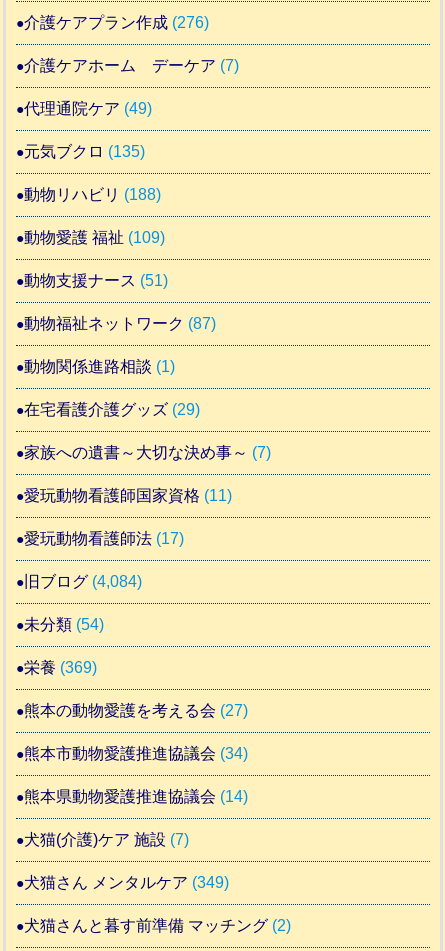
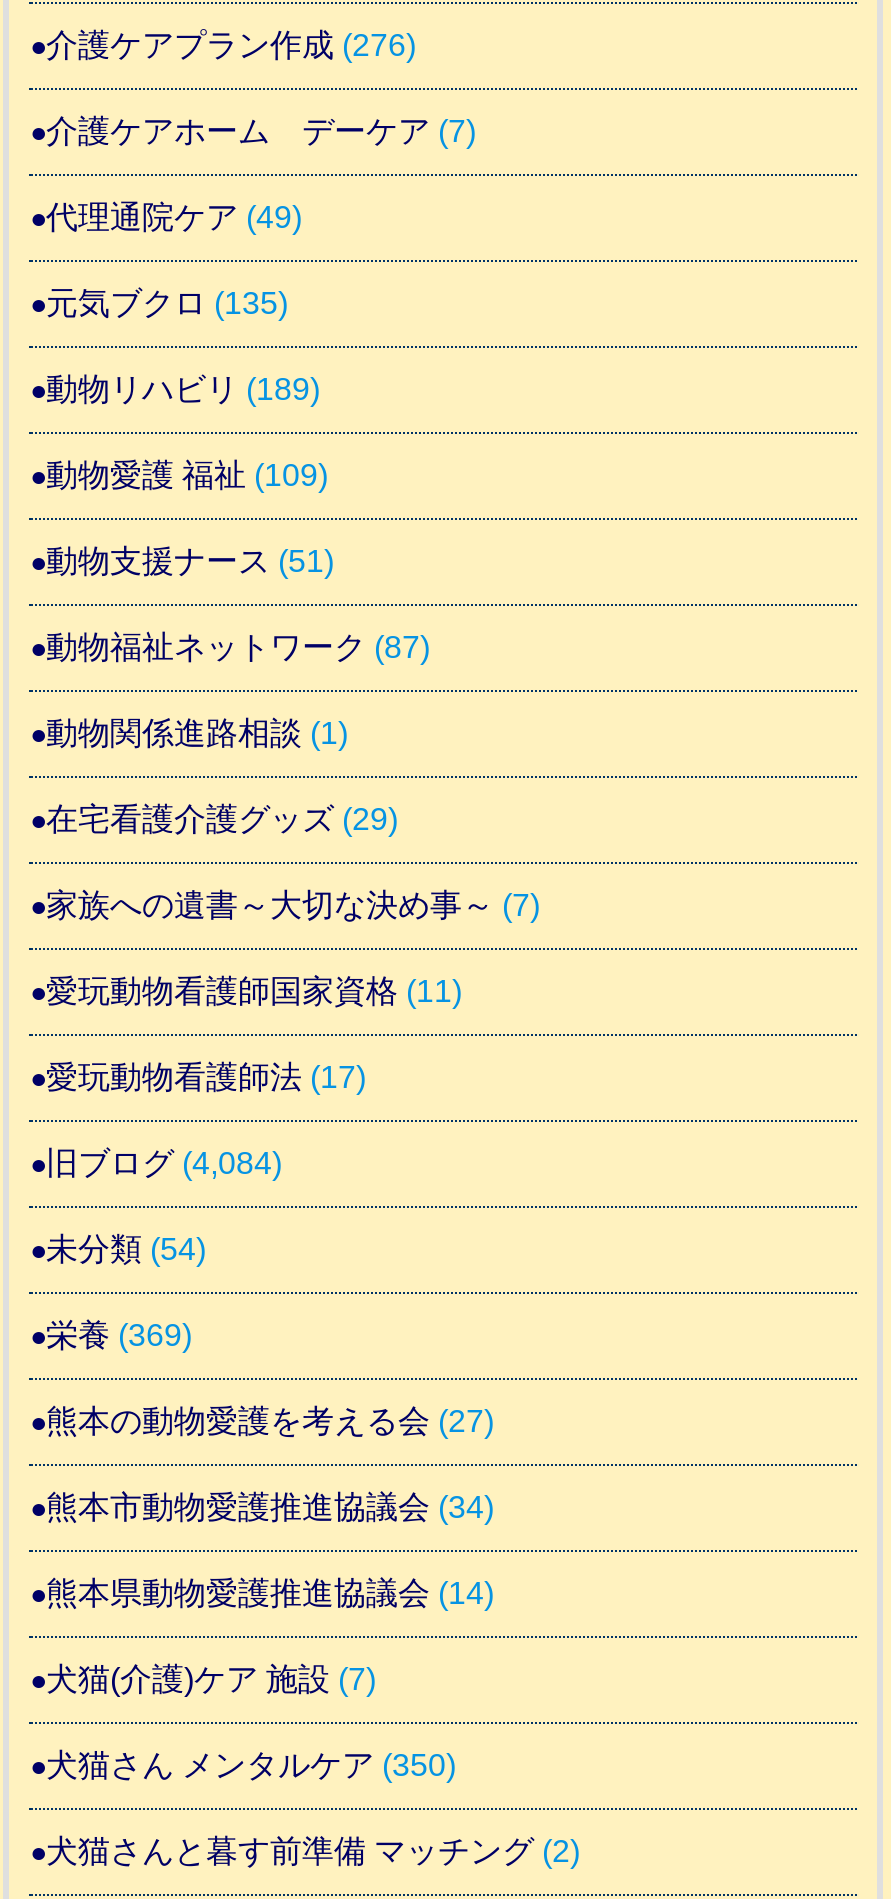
[24,186,161,203] 動物リハビリ(188) -> [46,372,320,406] 動物リハビリ(189)
[24,874,229,891] 犬猫さん メンタルケア(349) -> [46,1748,456,1782] 犬猫さん メンタルケア(350)

